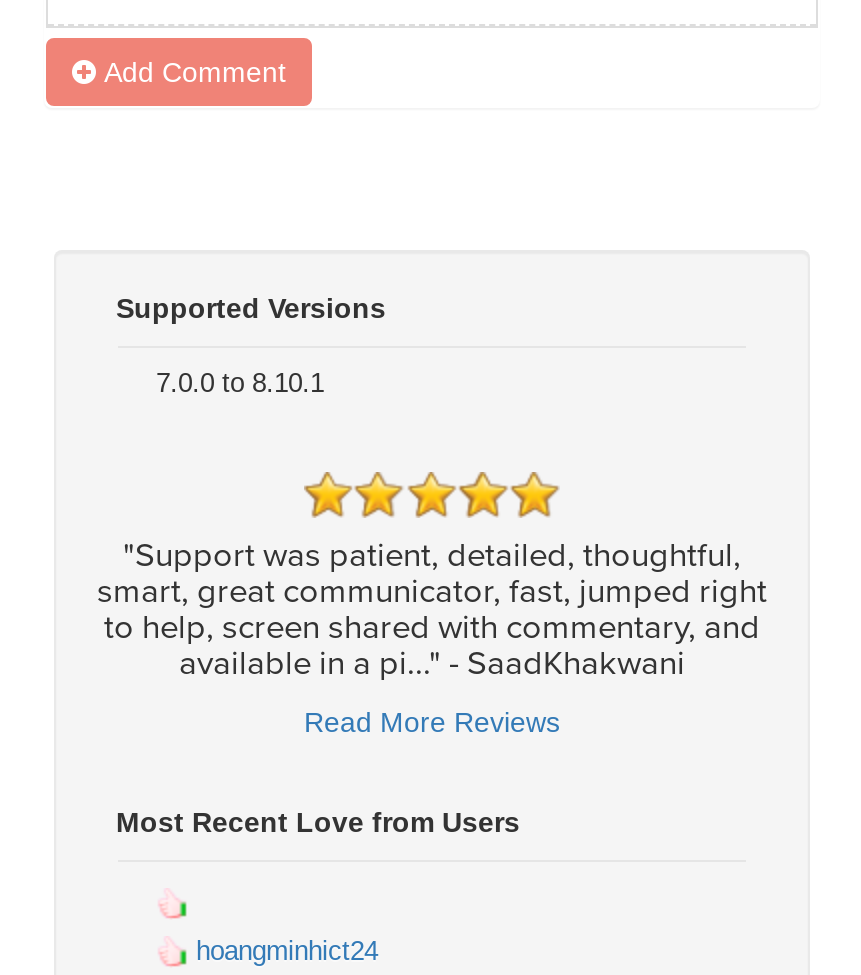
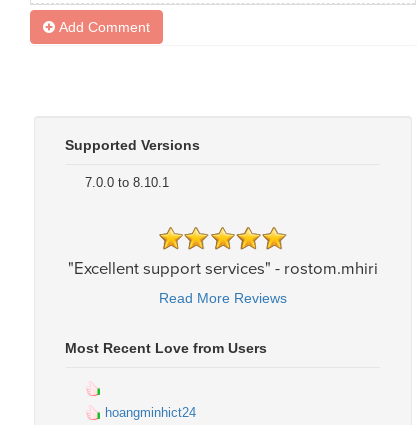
[97,535,767,683] "Support was patient, detailed, thoughtful, | smart, great communicator, fast, jumped right | to help, screen shared with commentary, and | available in a pi..." - SaadKhakwani -> [68,258,378,278] "Excellent support services" - rostom.mhiri

